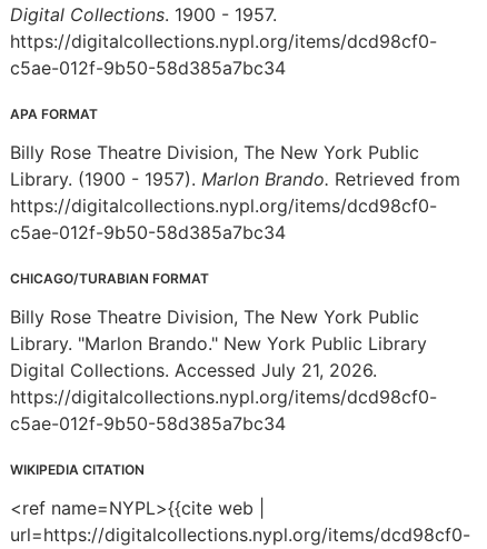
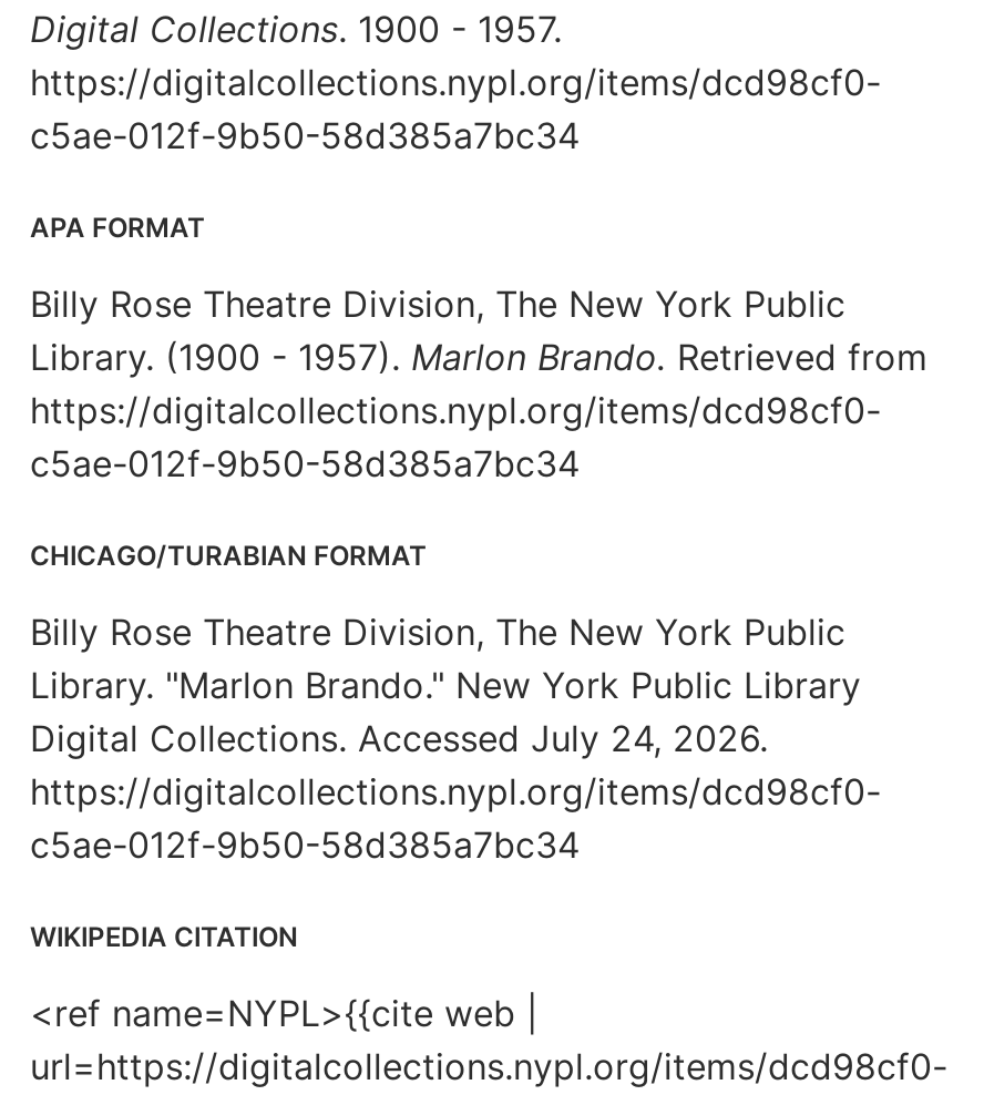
[10,359,377,381] Digital Collections. Accessed July 21, 2026. -> [30,716,768,760] Digital Collections. Accessed July 24, 2026.

